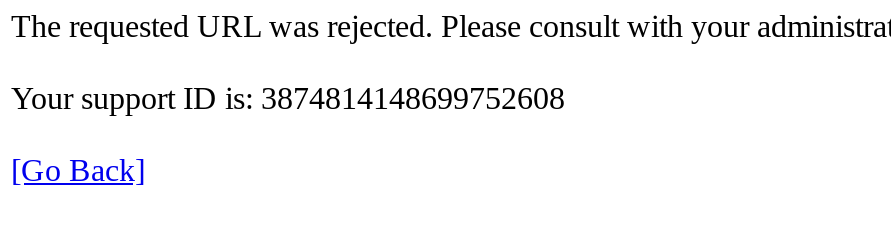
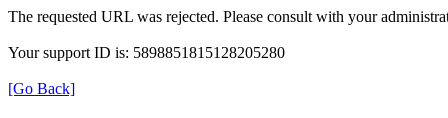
[11,81,565,115] Your support ID is: 3874814148699752608 -> [8,44,285,61] Your support ID is: 5898851815128205280

